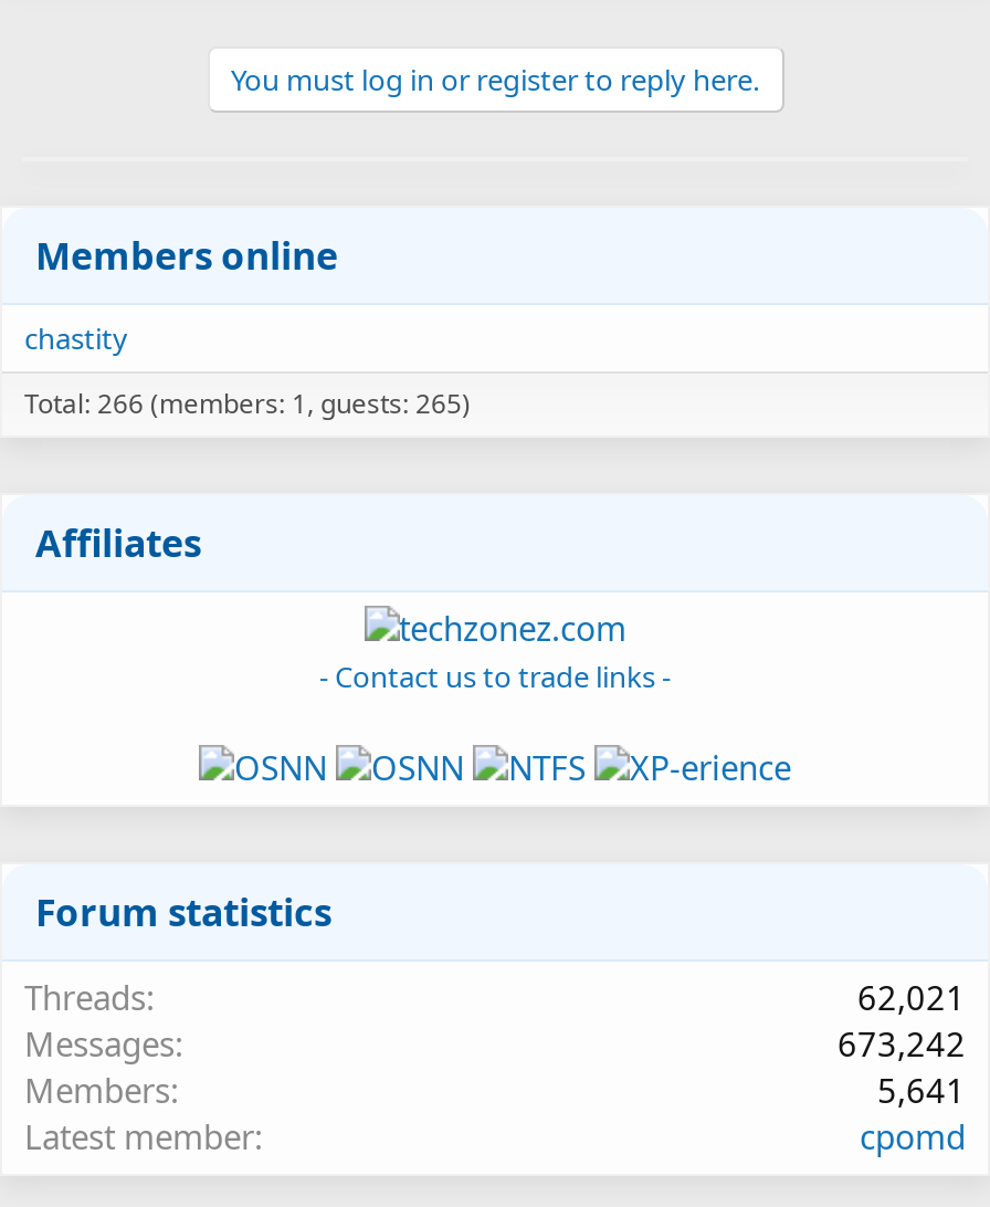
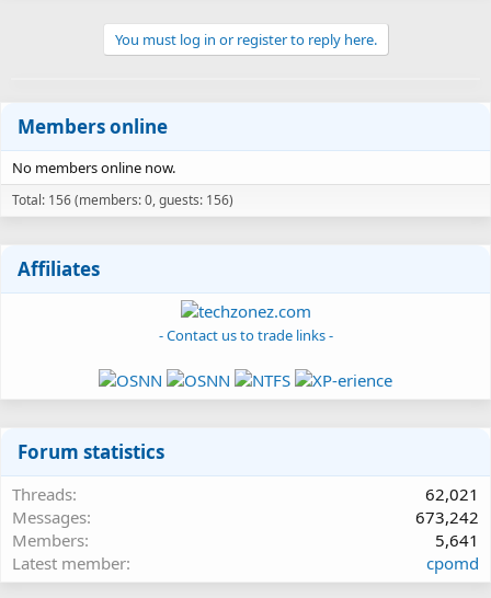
[24,318,128,358] chastity -> [12,158,175,177] No members online now.
[24,385,471,422] Total: 266 (members: 1, guests: 265) -> [12,191,233,209] Total: 156 (members: 0, guests: 156)

